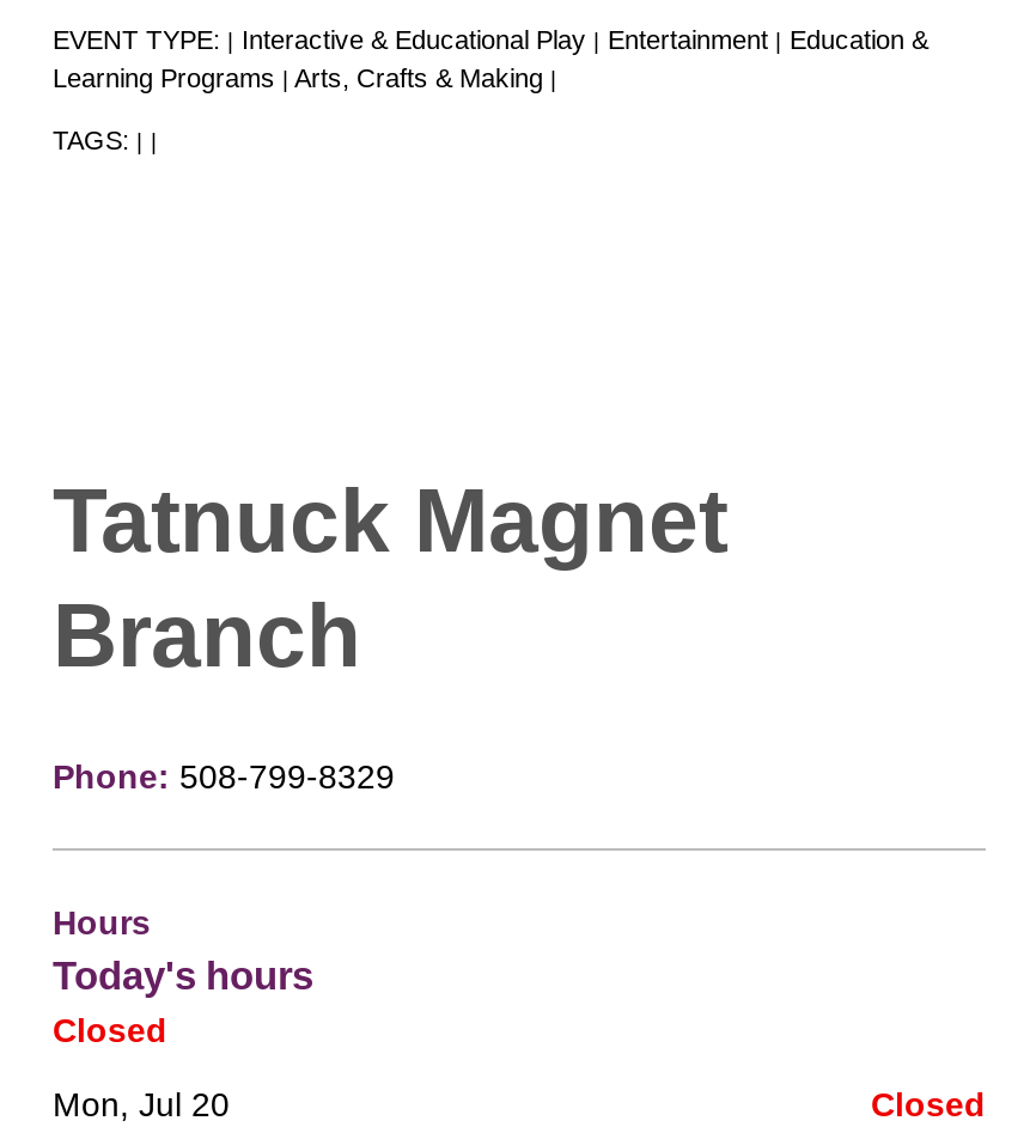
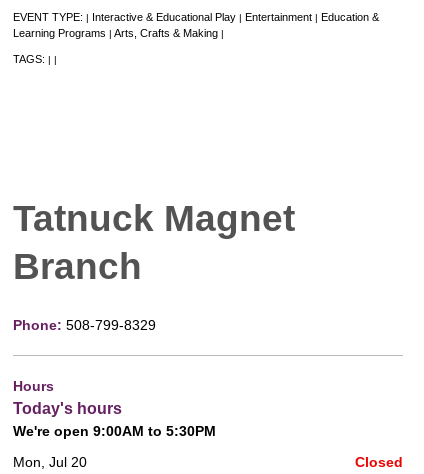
[53,1010,167,1048] Closed -> [13,423,216,439] We're open 9:00AM to 5:30PM

